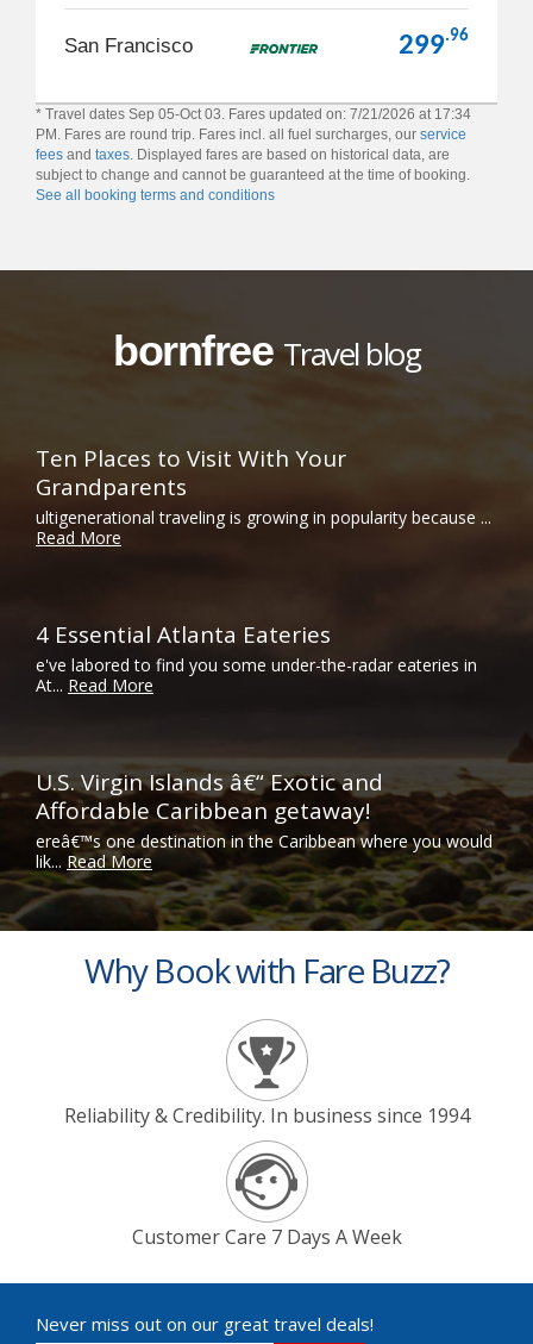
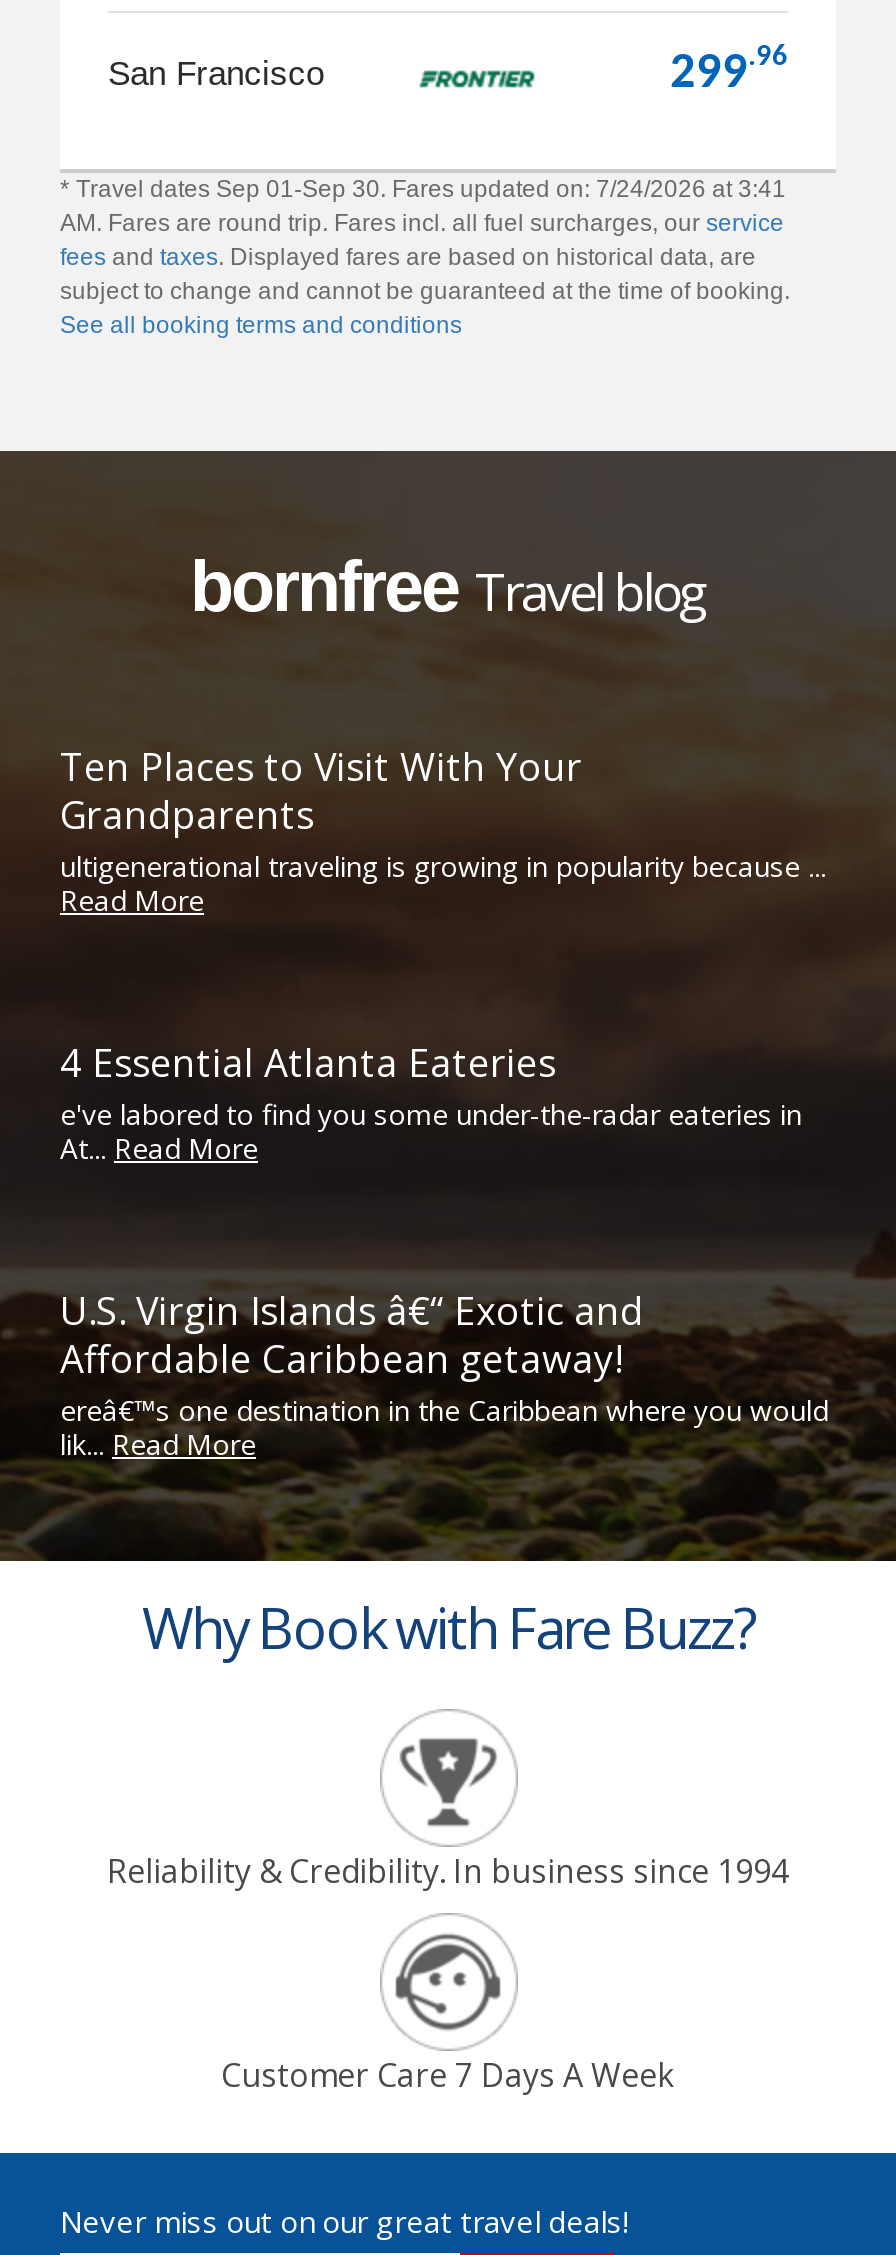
[36,106,471,123] * Travel dates Sep 05-Oct 03. Fares updated on: 7/21/2026 at 17:34 -> [60,175,786,203] * Travel dates Sep 01-Sep 30. Fares updated on: 7/24/2026 at 3:41
[36,126,466,143] PM. Fares are round trip. Fares incl. all fuel surcharges, our service -> [60,209,784,237] AM. Fares are round trip. Fares incl. all fuel surcharges, our service

